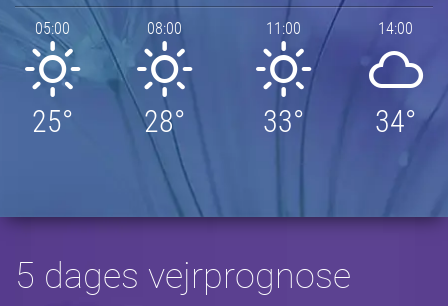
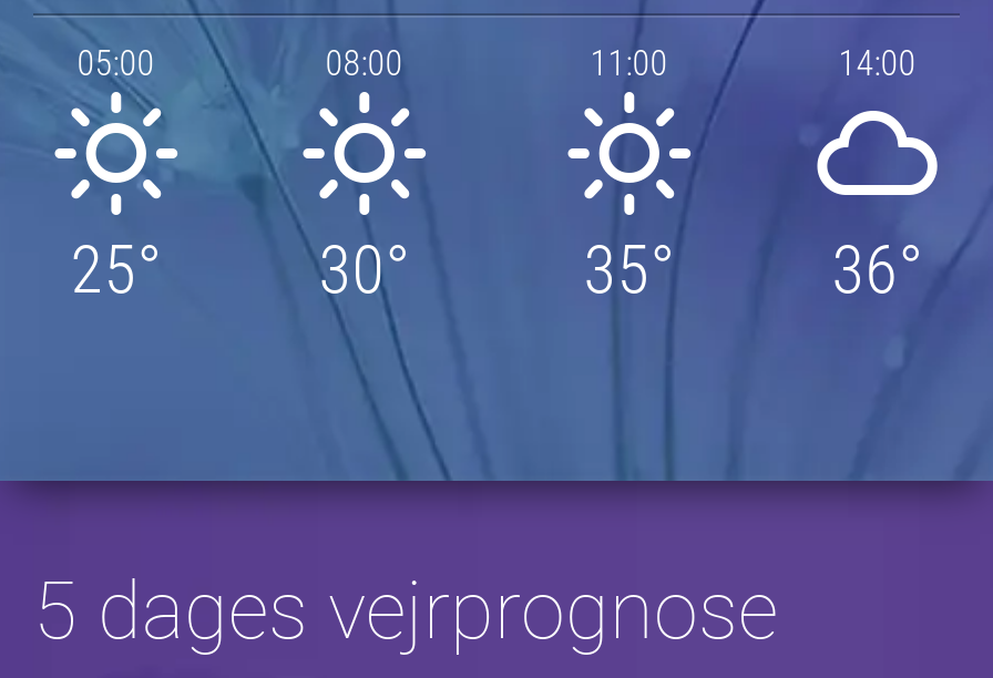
[144,103,185,138] 28° -> [319,229,410,307] 30°
[263,103,304,138] 33° -> [583,229,674,307] 35°
[375,103,416,138] 34° -> [832,229,923,307] 36°

